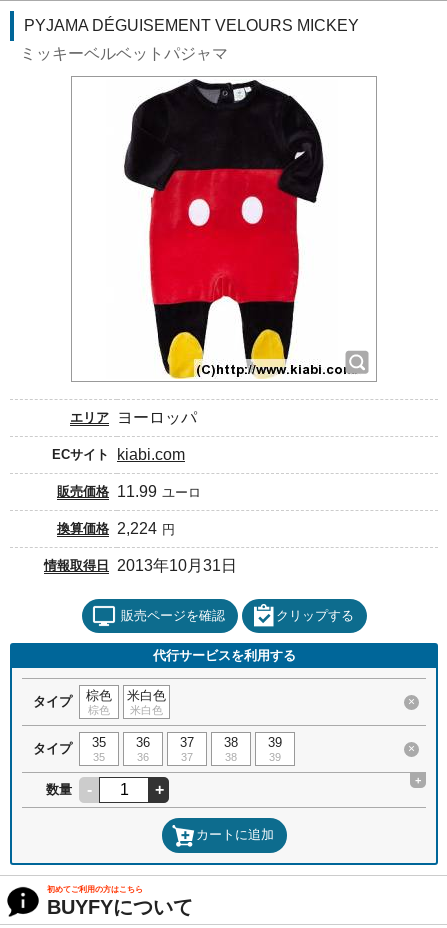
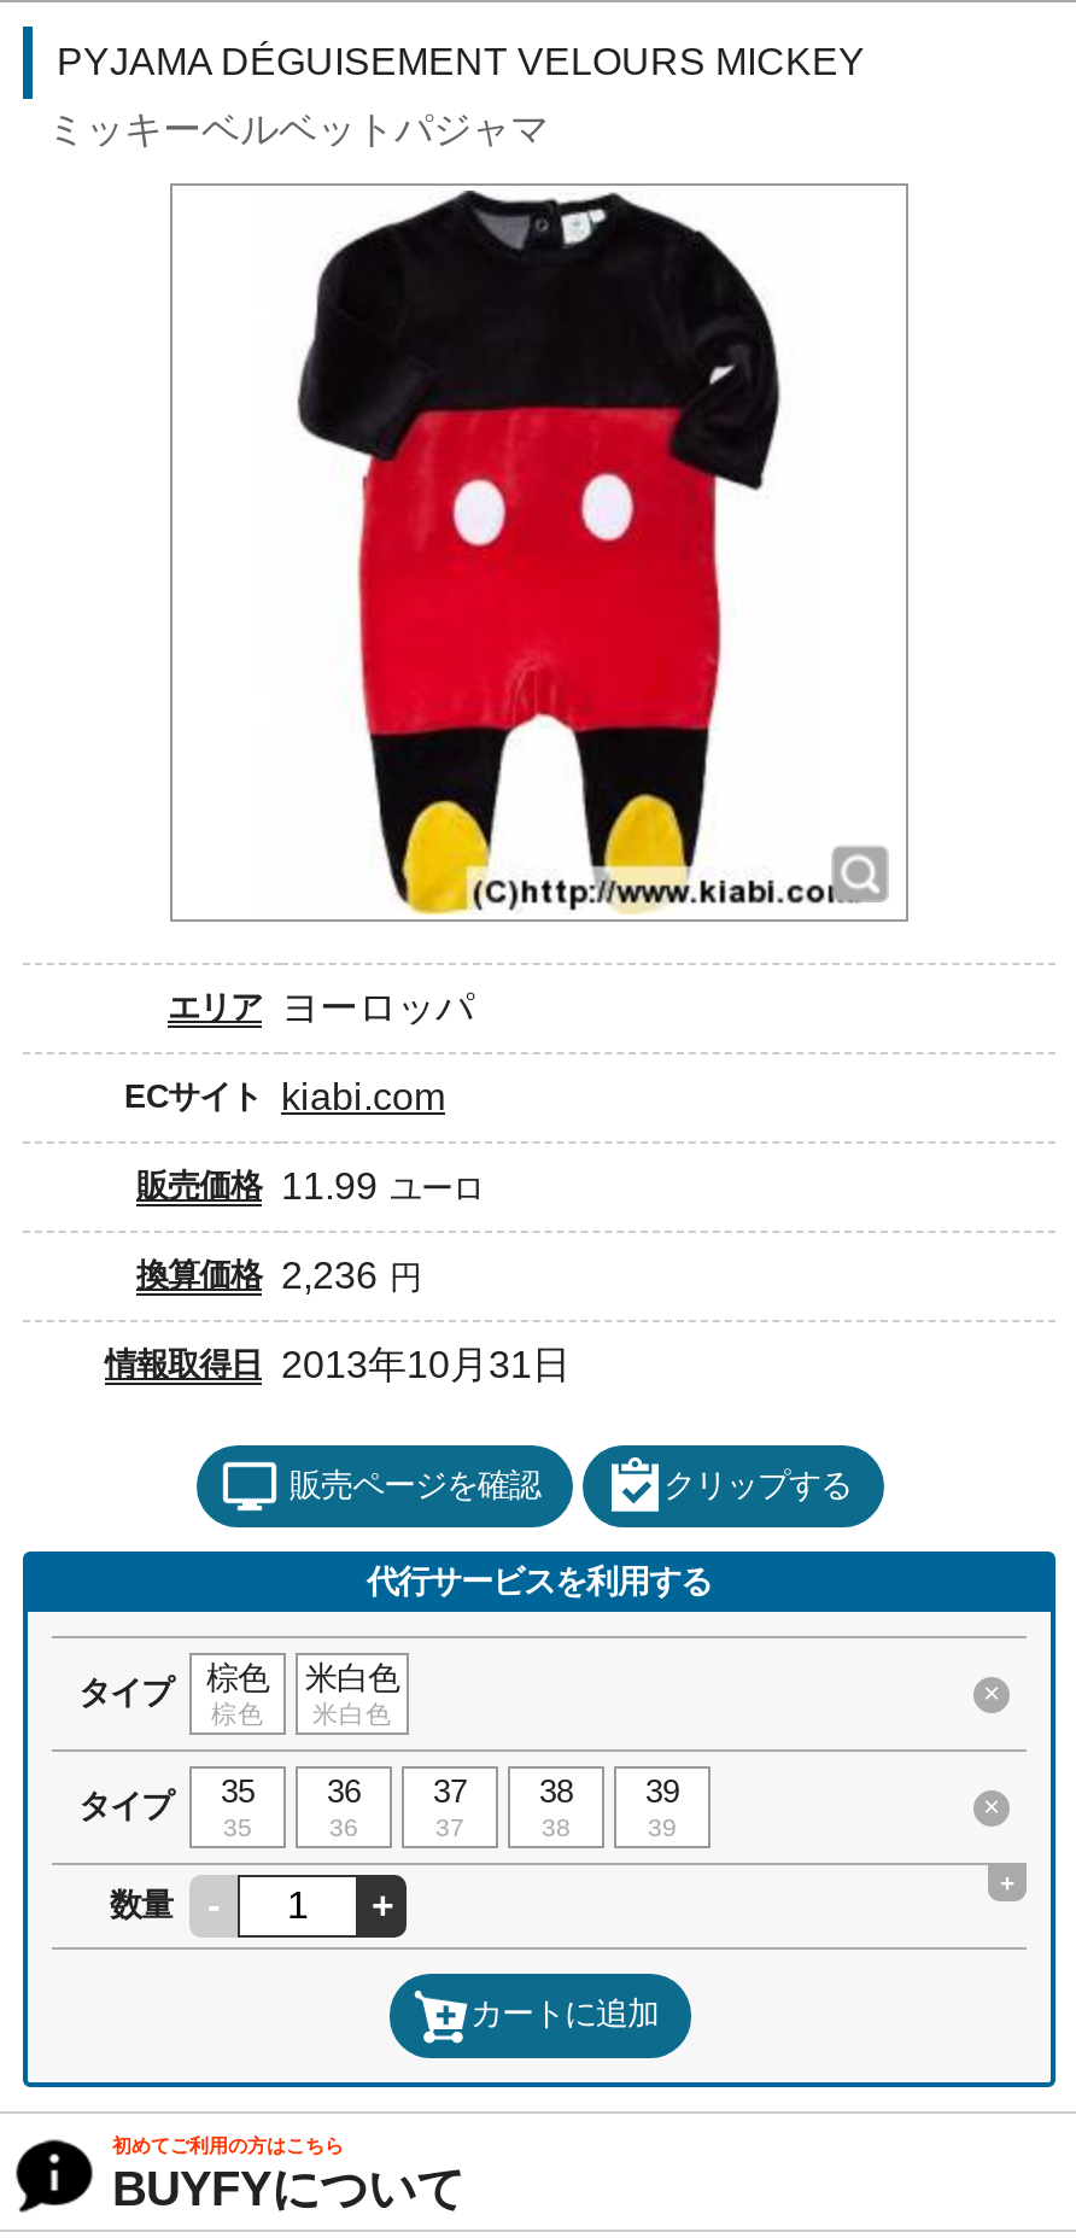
[57,520,175,537] 換算価格 2,224 円 -> [136,1255,421,1296] 換算価格 2,236 円

